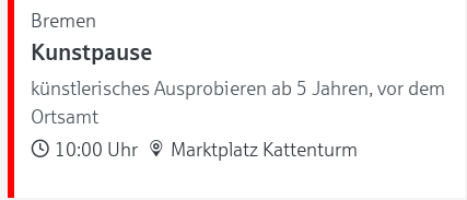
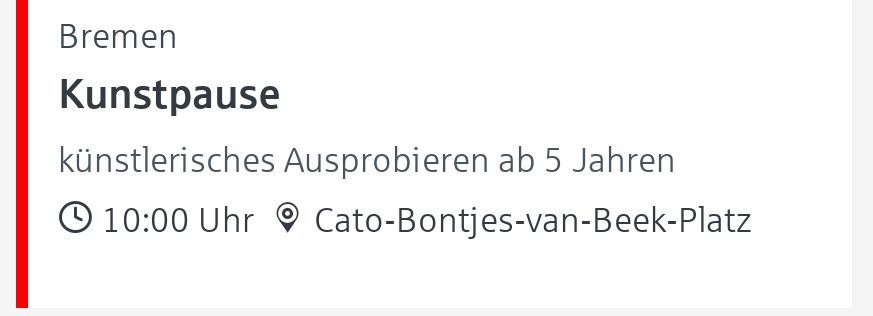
[31,77,445,128] künstlerisches Ausprobieren ab 5 Jahren, vor dem | Ortsamt -> [58,140,676,180] künstlerisches Ausprobieren ab 5 Jahren
[166,139,358,161] Marktplatz Kattenturm -> [306,200,752,240] Cato-Bontjes-van-Beek-Platz

